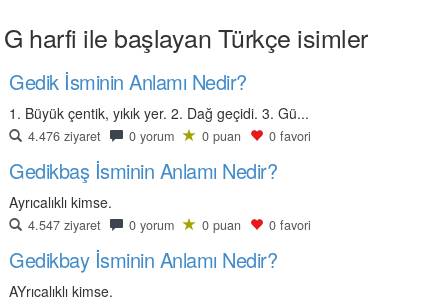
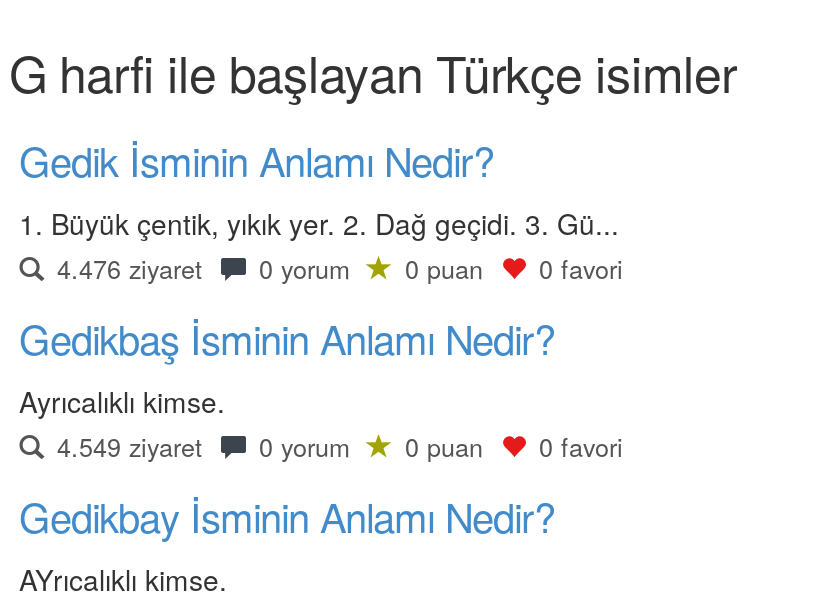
[24,216,311,234] 4.547 ziyaret 0 yorum 0 puan 0 favori -> [49,429,623,465] 4.549 ziyaret 0 yorum 0 puan 0 favori

